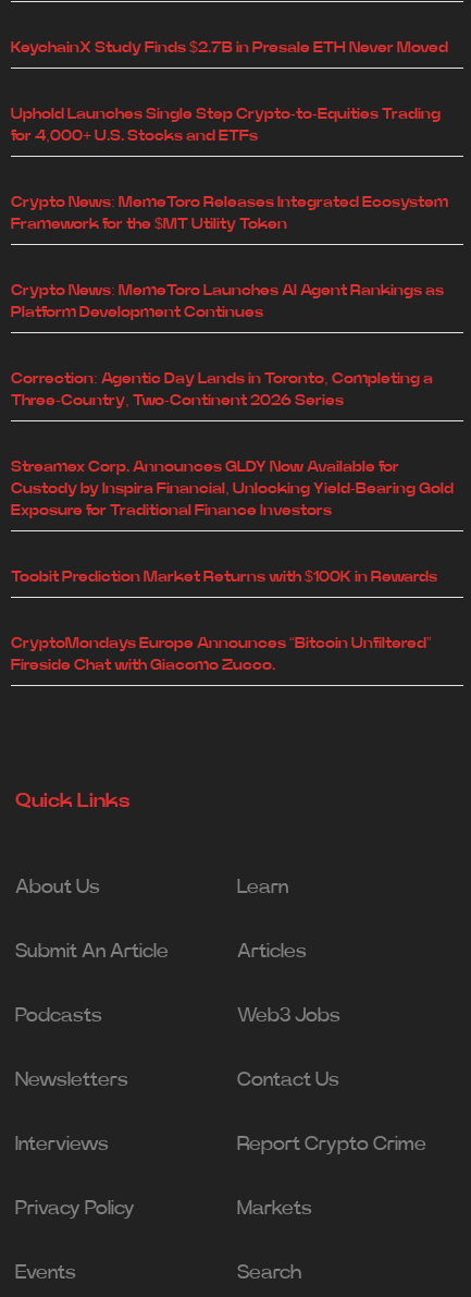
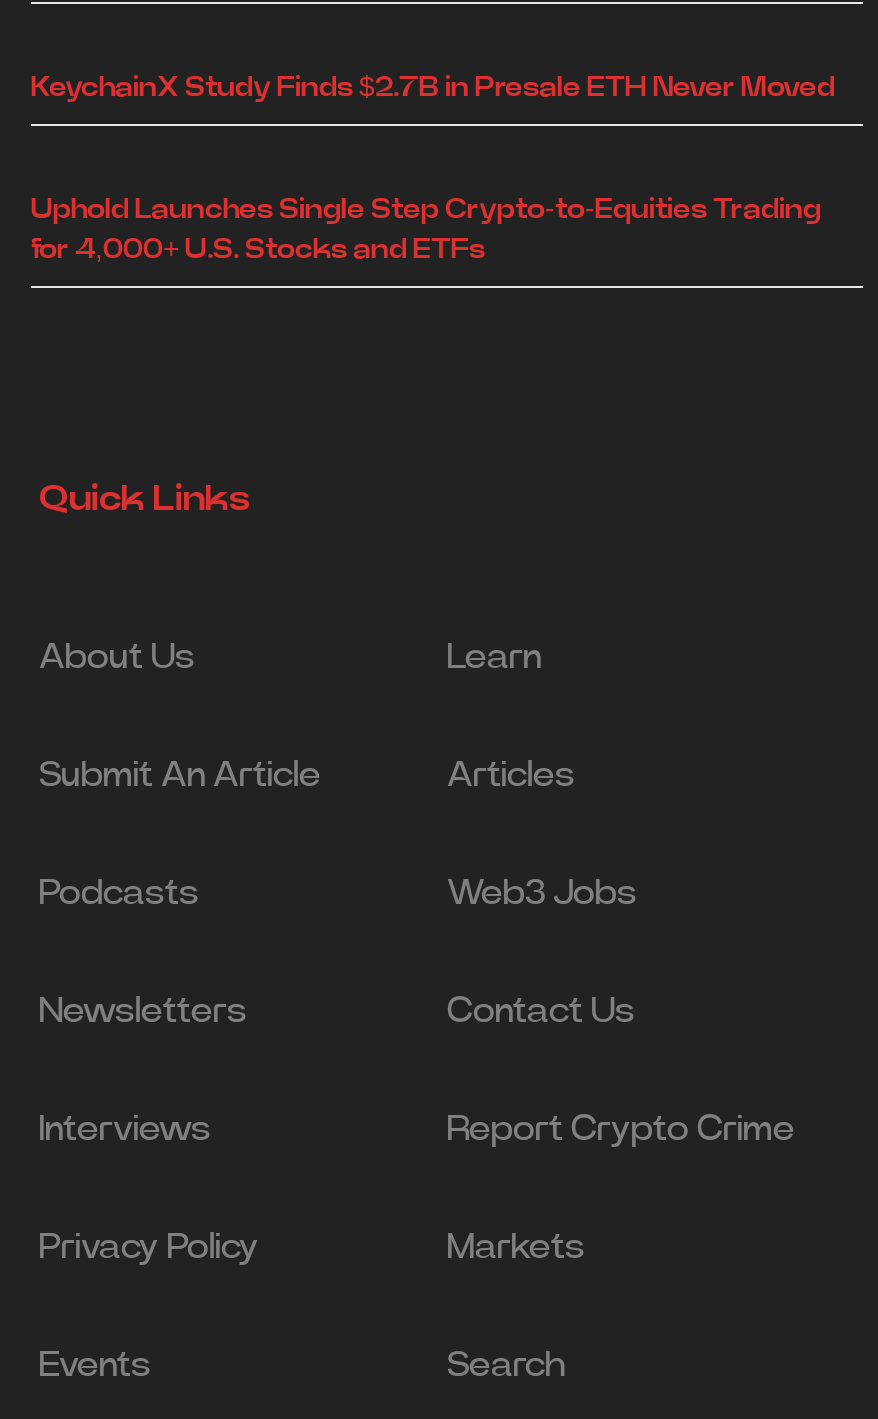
[11,195,448,232] Crypto News: MemeToro Releases Integrated Ecosystem | Framework for the $MT Utility Token -> none
[11,284,444,321] Crypto News: MemeToro Launches AI Agent Rankings as | Platform Development Continues -> none
[11,372,433,409] Correction: Agentic Day Lands in Toronto, Completing a | Three-Country, Two-Continent 2026 Series -> none
[11,460,454,519] Streamex Corp. Announces GLDY Now Available for | Custody by Inspira Financial, Unlocking Yield-Bearing Gold | Exposure for Traditional Finance Investors -> none
[11,570,437,585] Toobit Prediction Market Returns with $100K in Rewards -> none
[11,636,432,673] CryptoMondays Europe Announces “Bitcoin Unfiltered” | Fireside Chat with Giacomo Zucco. -> none

